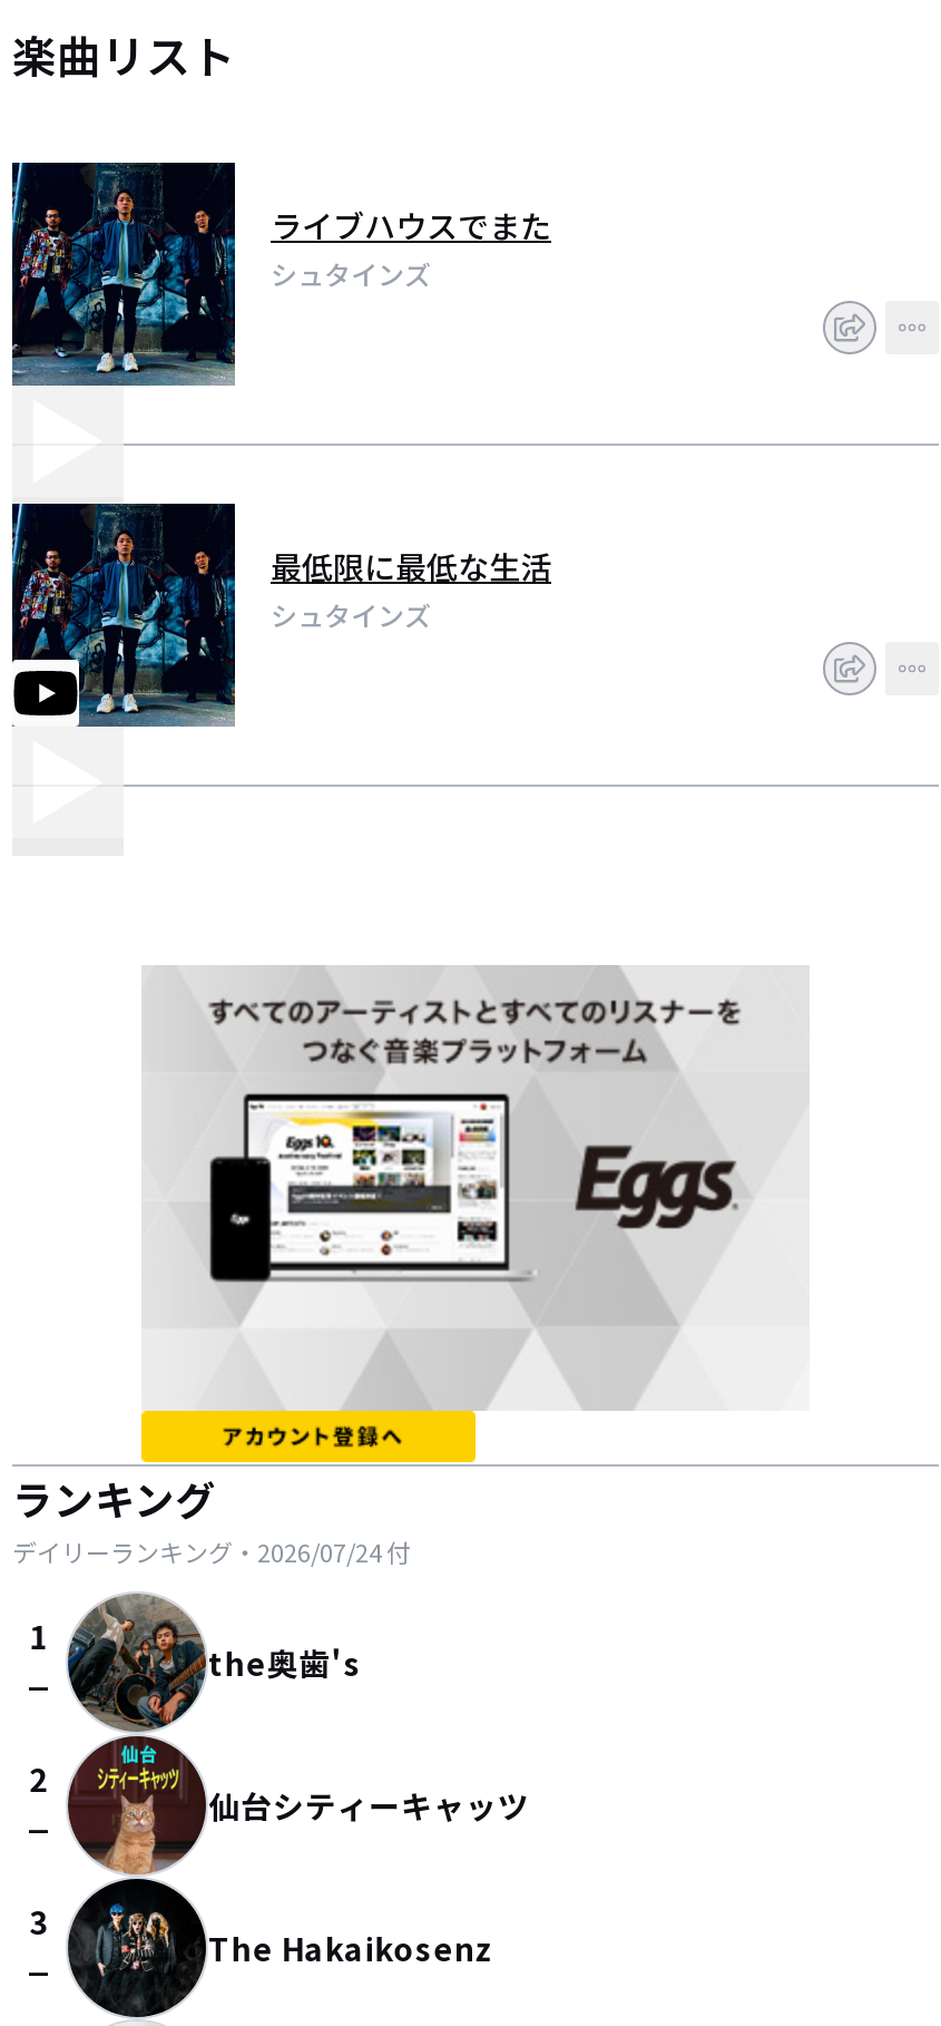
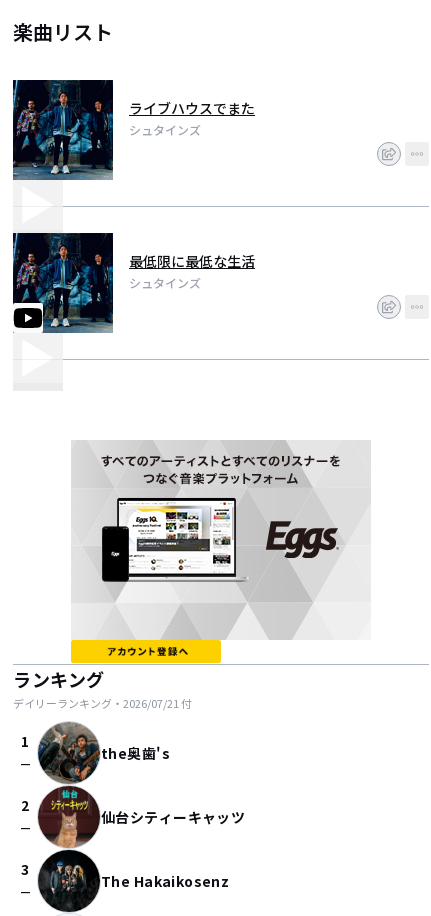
[12,1533,411,1569] デイリーランキング・2026/07/24付 -> [13,695,192,711] デイリーランキング・2026/07/21付

